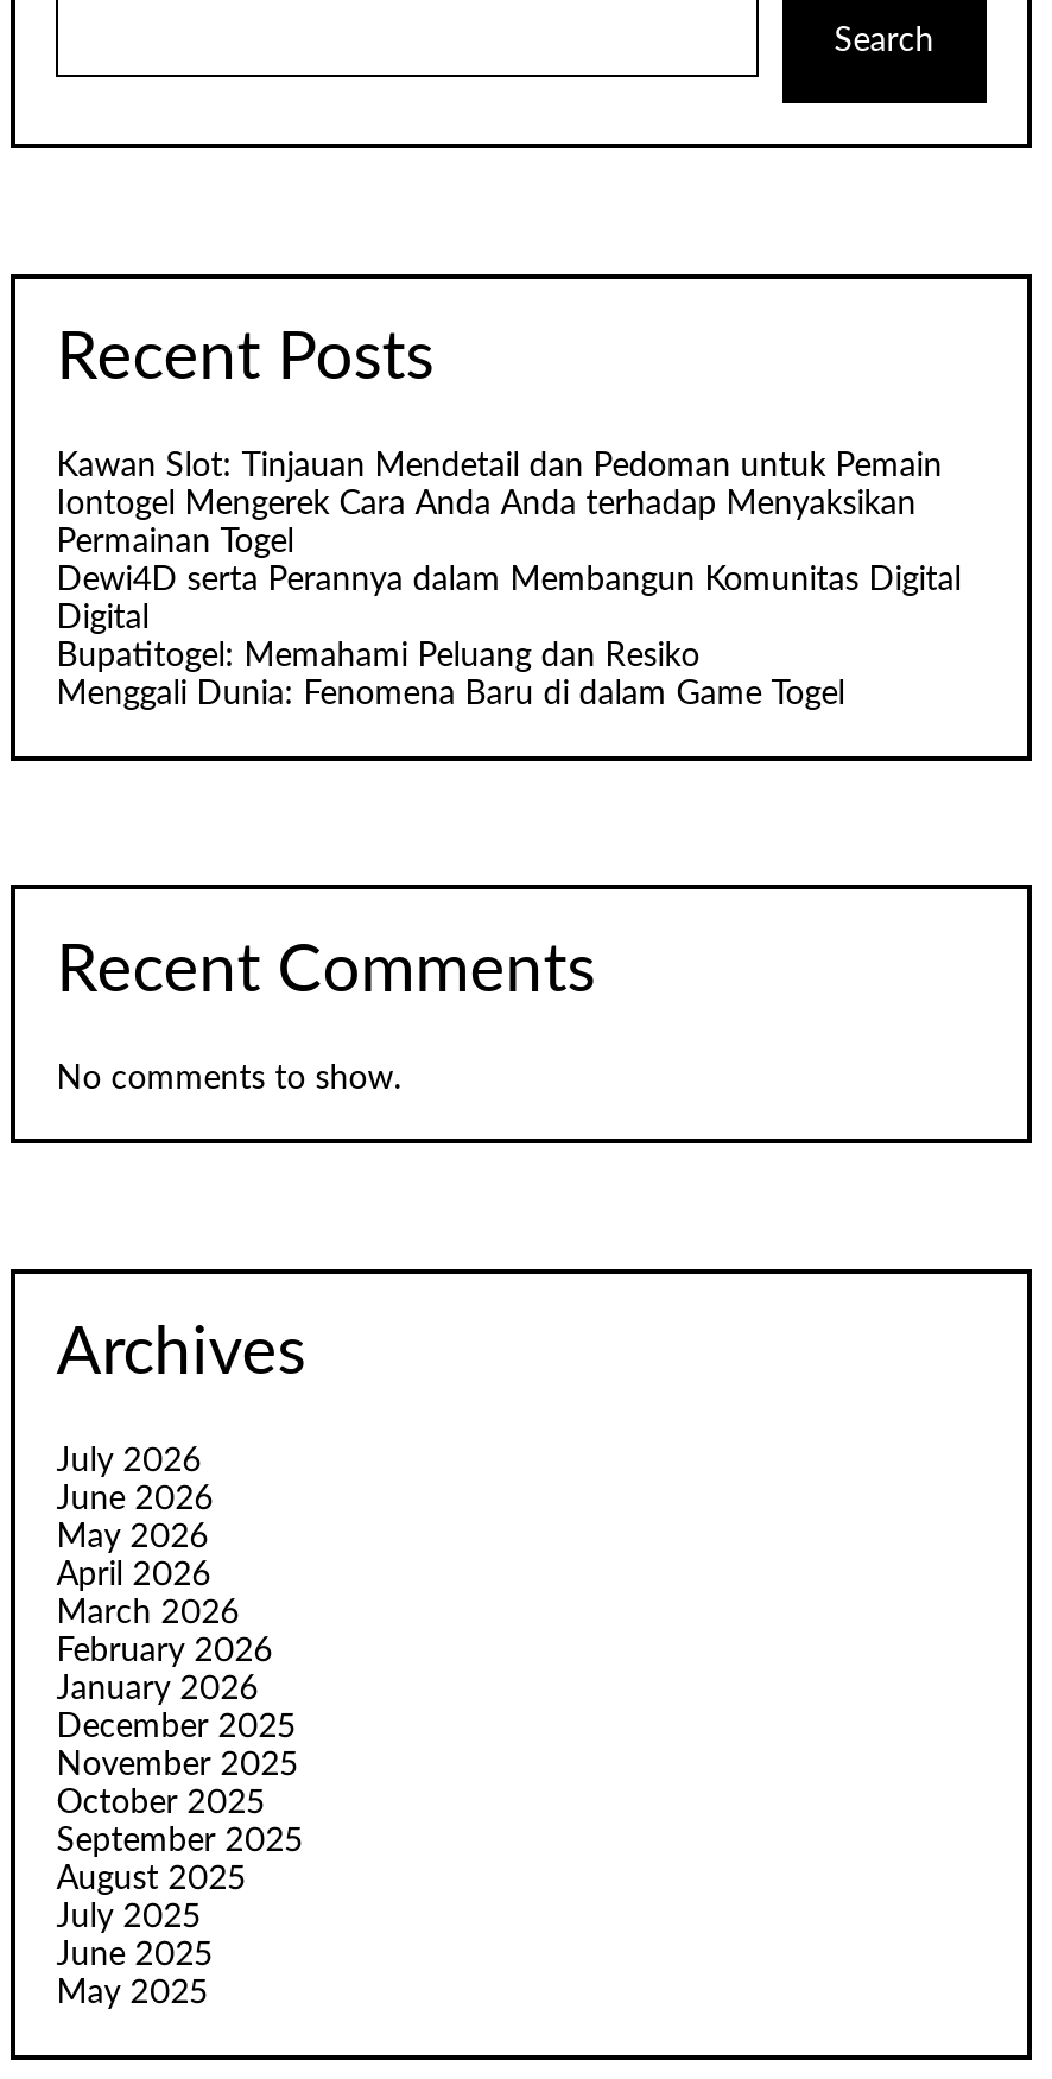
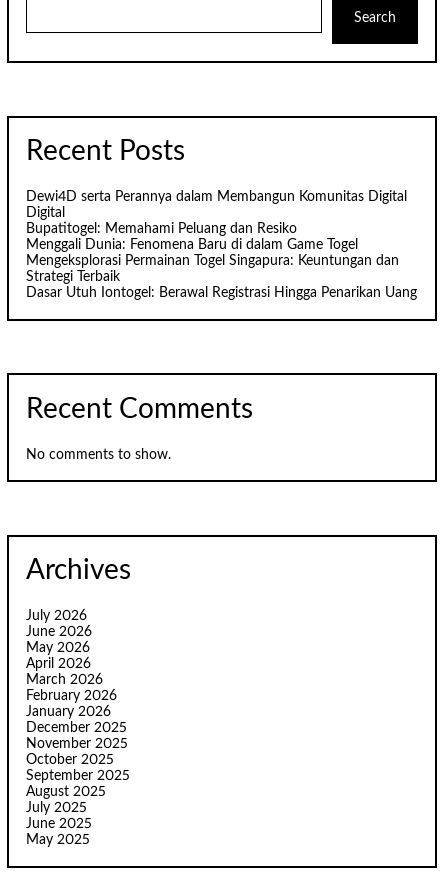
[56,451,942,560] Kawan Slot: Tinjauan Mendetail dan Pedoman untuk Pemain | Iontogel Mengerek Cara Anda Anda terhadap Menyaksikan | Permainan Togel -> none
moved [56,565,961,712] -> [26,190,407,252]: Dewi4D serta Perannya dalam Membangun Komunitas Digital | Digital | Bupatitogel: Memahami Peluang dan Resiko | Menggali Dunia: Fenomena Baru di dalam Game Togel
none -> [26,254,417,300] Mengeksplorasi Permainan Togel Singapura: Keuntungan dan | Strategi Terbaik | Dasar Utuh Iontogel: Berawal Registrasi Hingga Penarikan Uang

